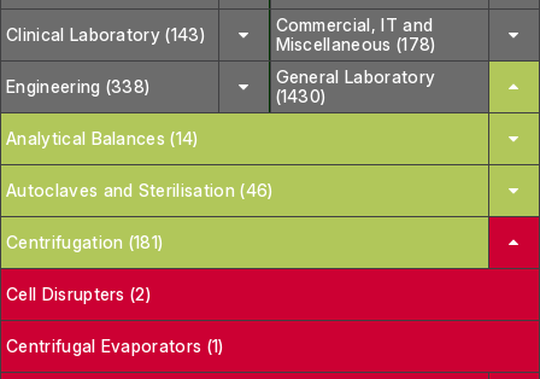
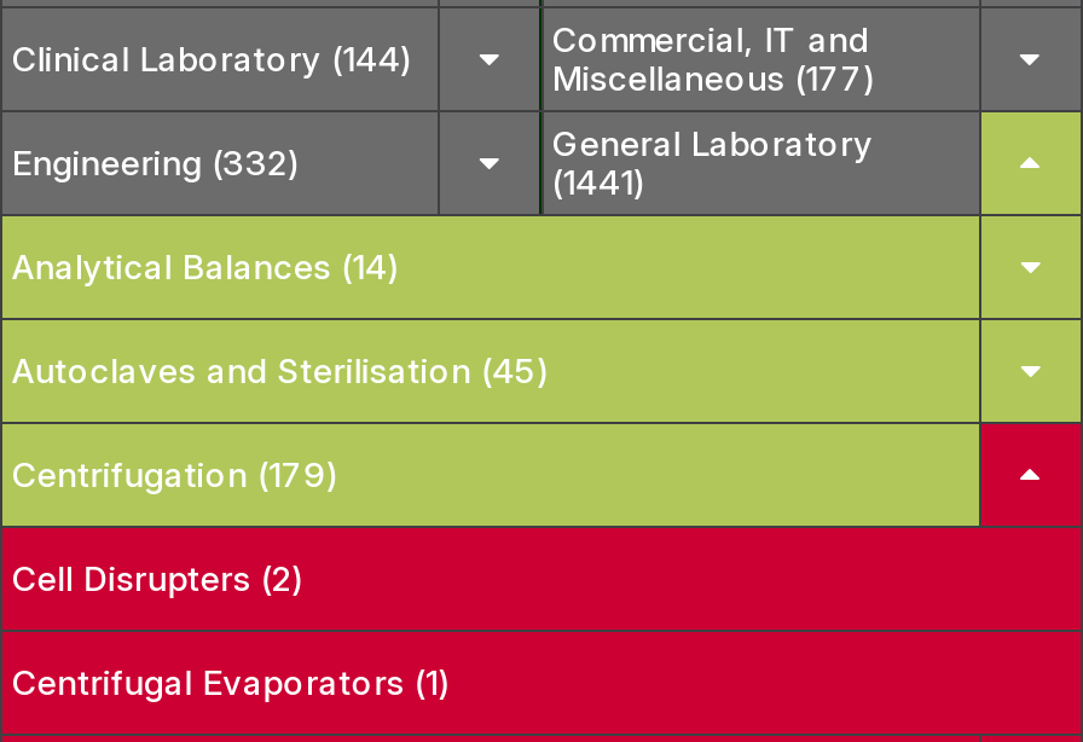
[6,24,205,45] Clinical Laboratory (143) -> [12,37,411,78] Clinical Laboratory (144)
[275,34,436,54] Miscellaneous (178) -> [552,57,874,98] Miscellaneous (177)
[6,76,150,96] Engineering (338) -> [12,141,299,182] Engineering (332)
[275,86,326,106] (1430) -> [552,160,644,202] (1441)
[6,180,273,200] Autoclaves and Sterilisation (46) -> [12,349,548,390] Autoclaves and Sterilisation (45)
[6,232,163,252] Centrifugation (181) -> [12,453,337,494] Centrifugation (179)

